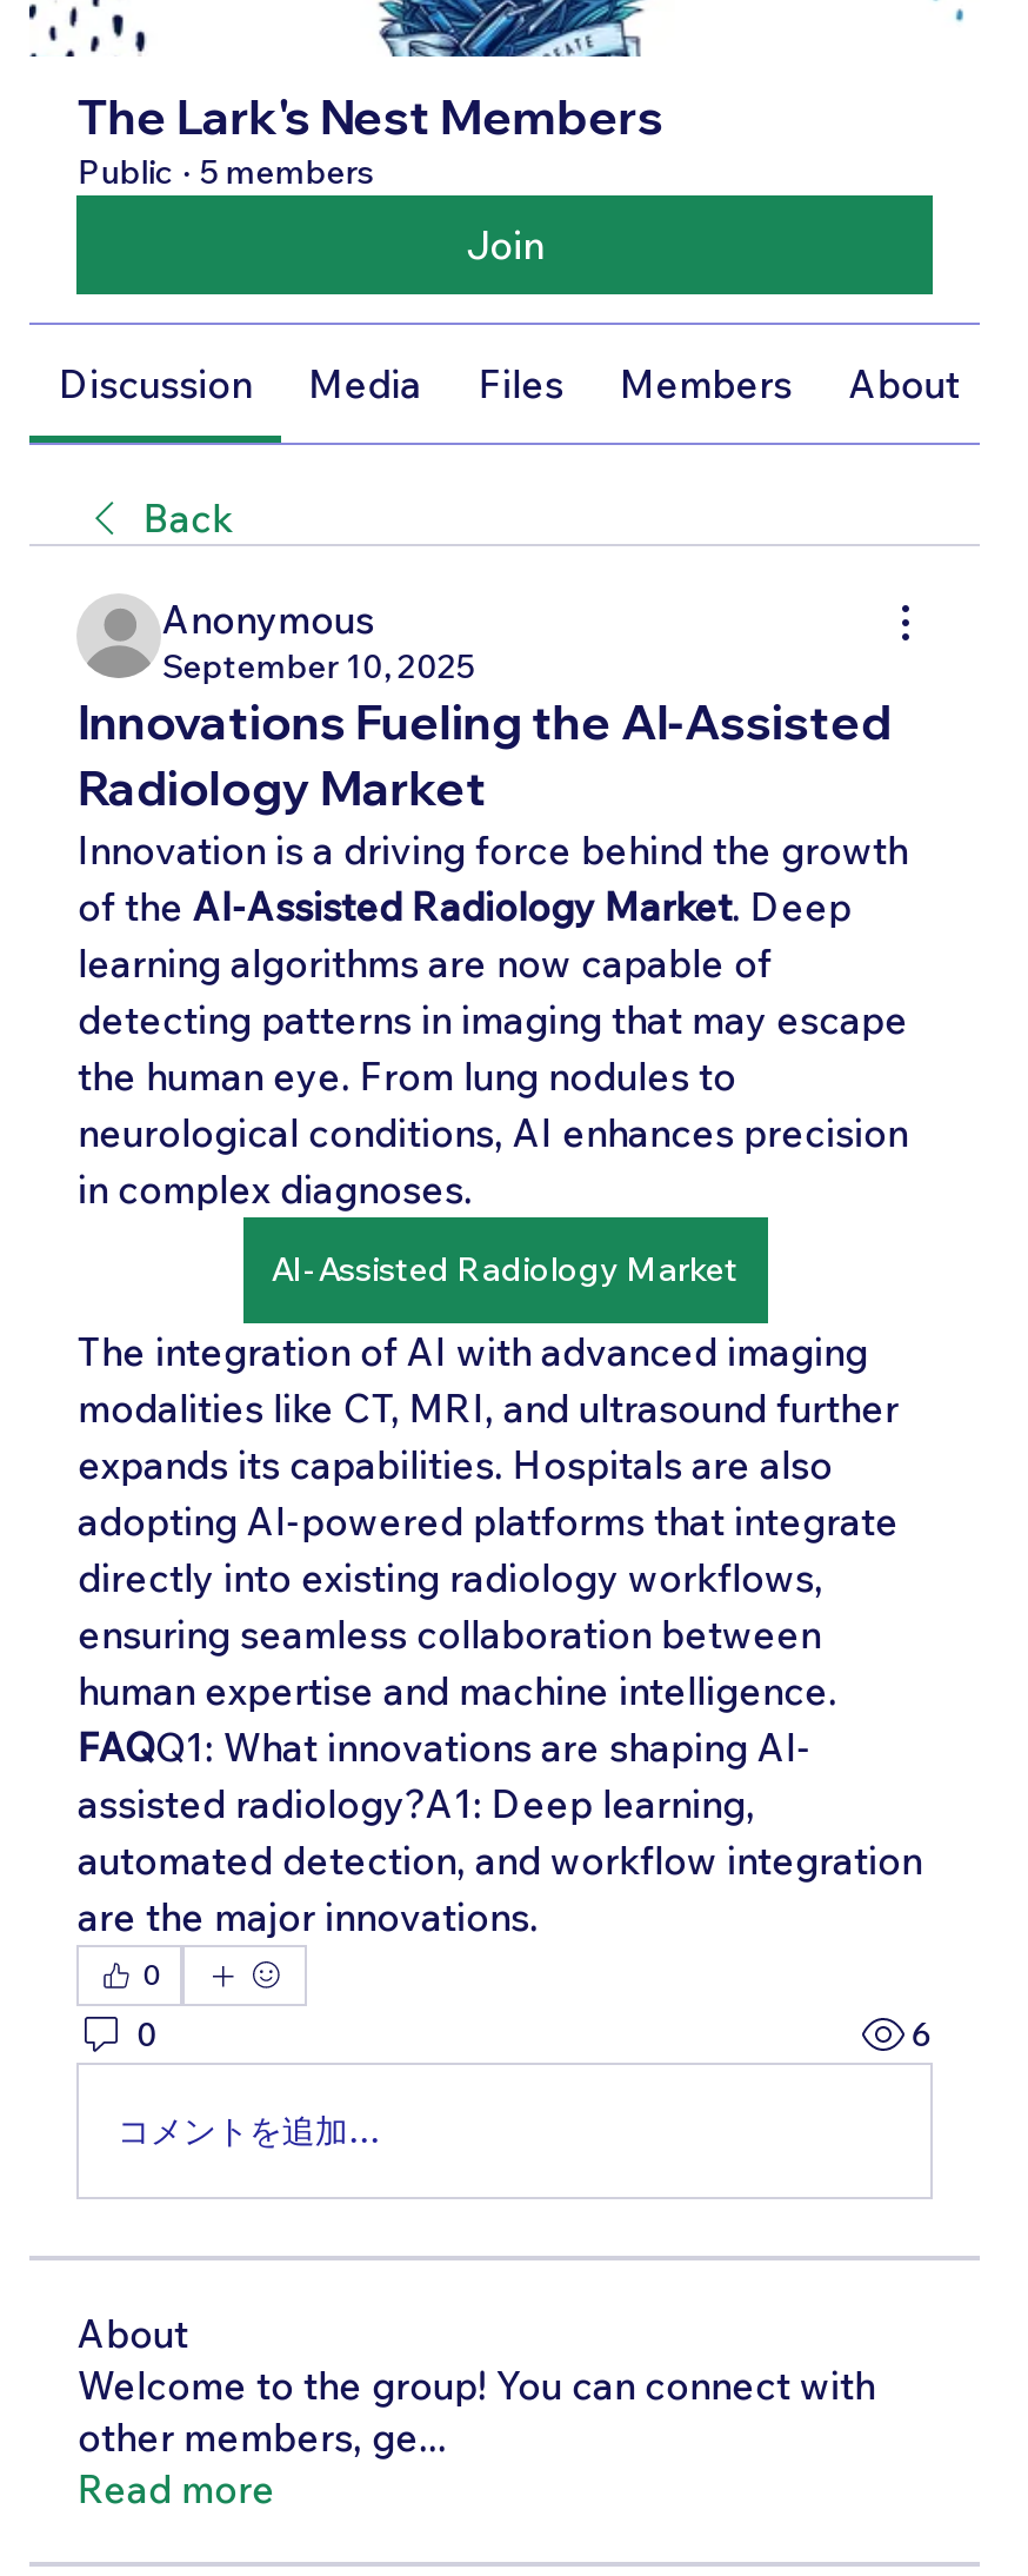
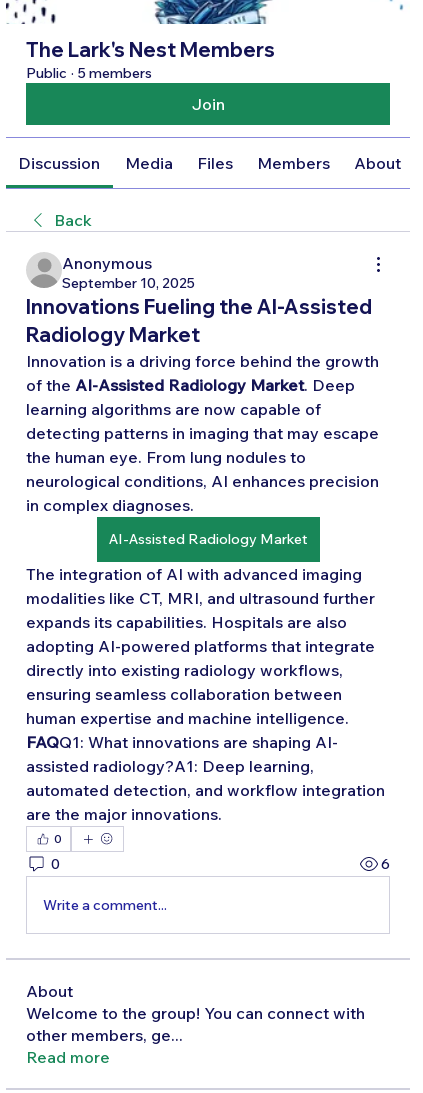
[117,2109,381,2151] コメントを追加… -> [43,895,167,913] Write a comment...

